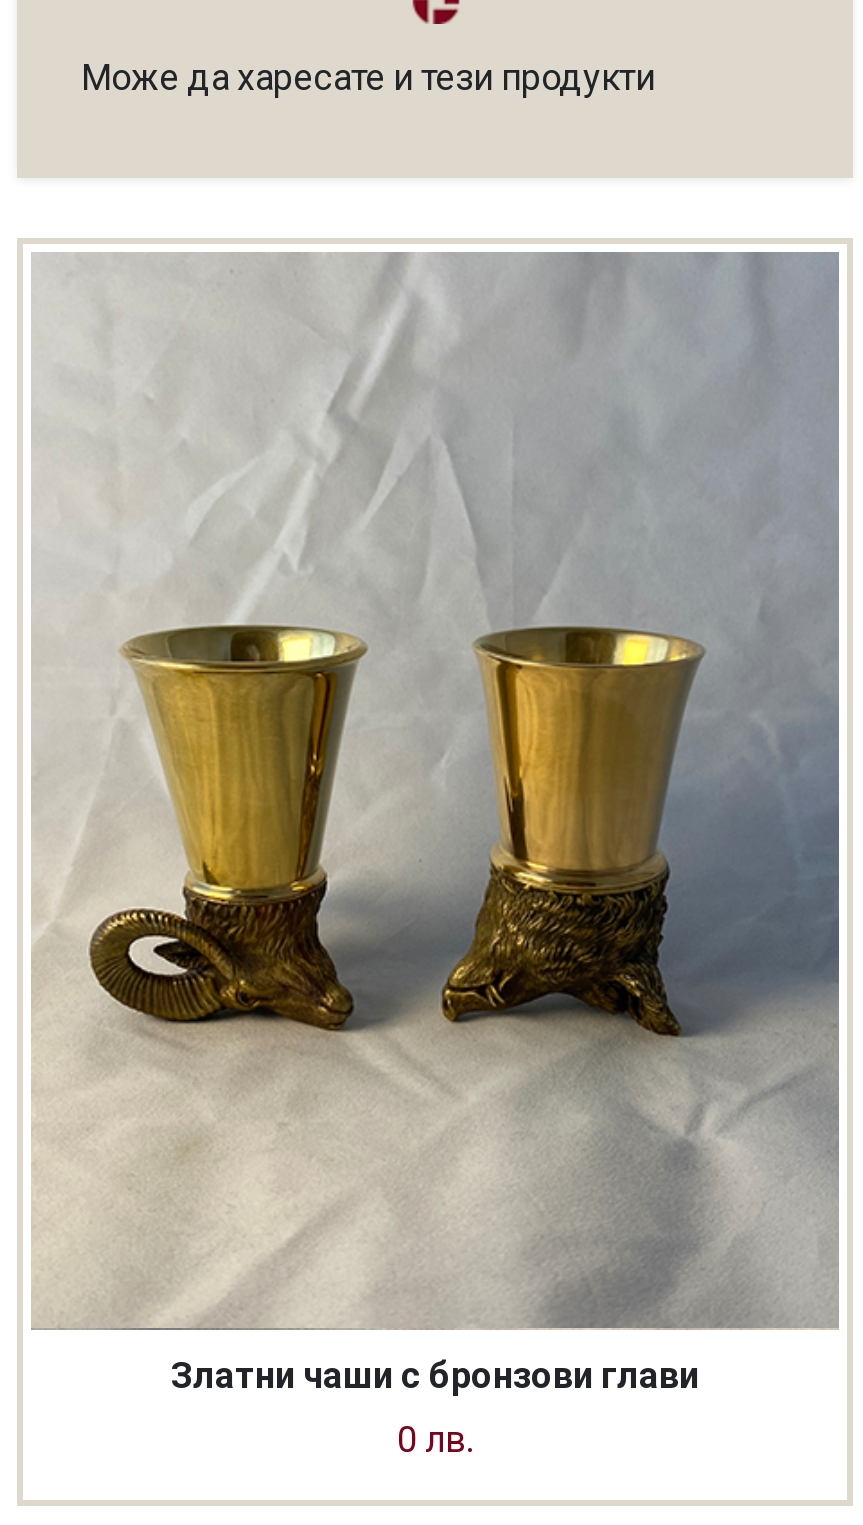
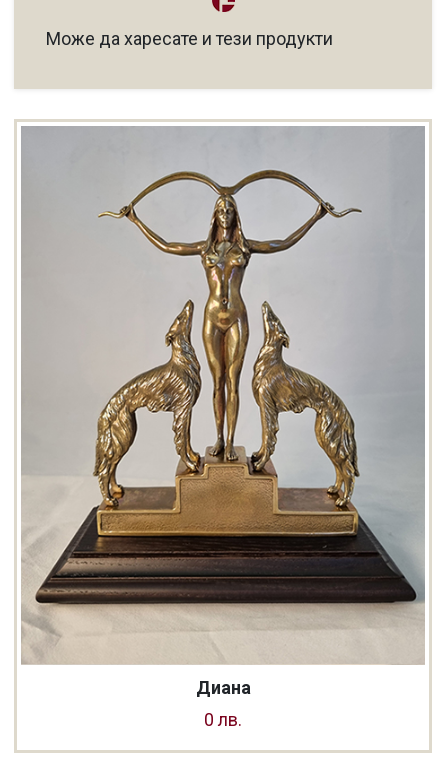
[35,254,839,1396] [image] | Златни чаши с бронзови глави -> [22,127,425,698] [image] | Диана

